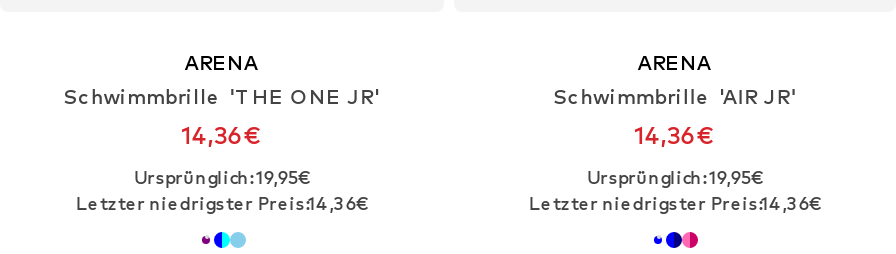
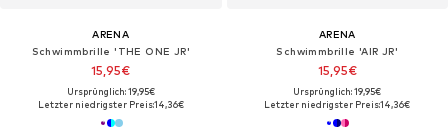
[182,121,262,151] 14,36€ -> [91,63,130,78] 15,95€
[634,121,714,151] 14,36€ -> [318,63,357,78] 15,95€

